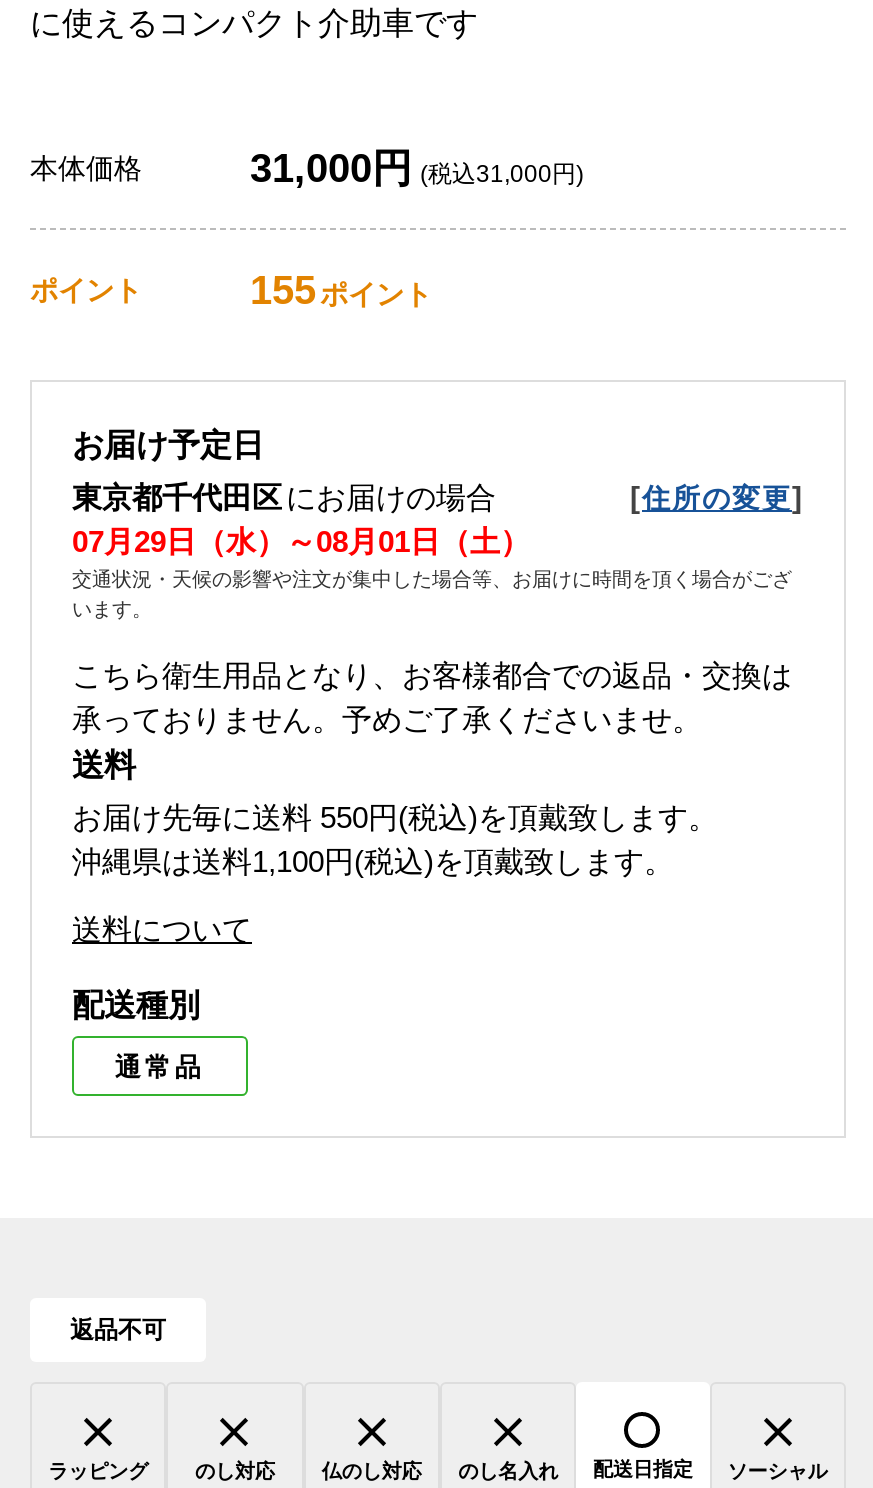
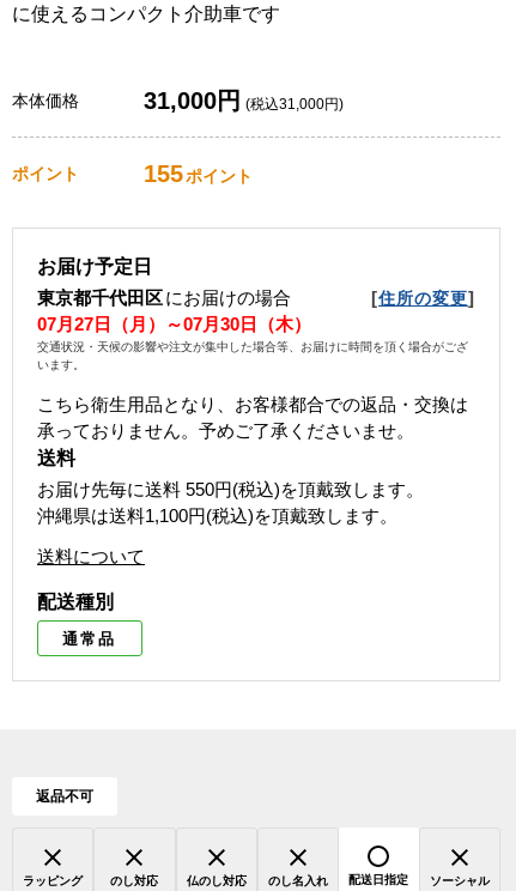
[72,525,530,559] 07月29日（水）～08月01日（土） -> [37,314,311,334] 07月27日（月）～07月30日（木）

